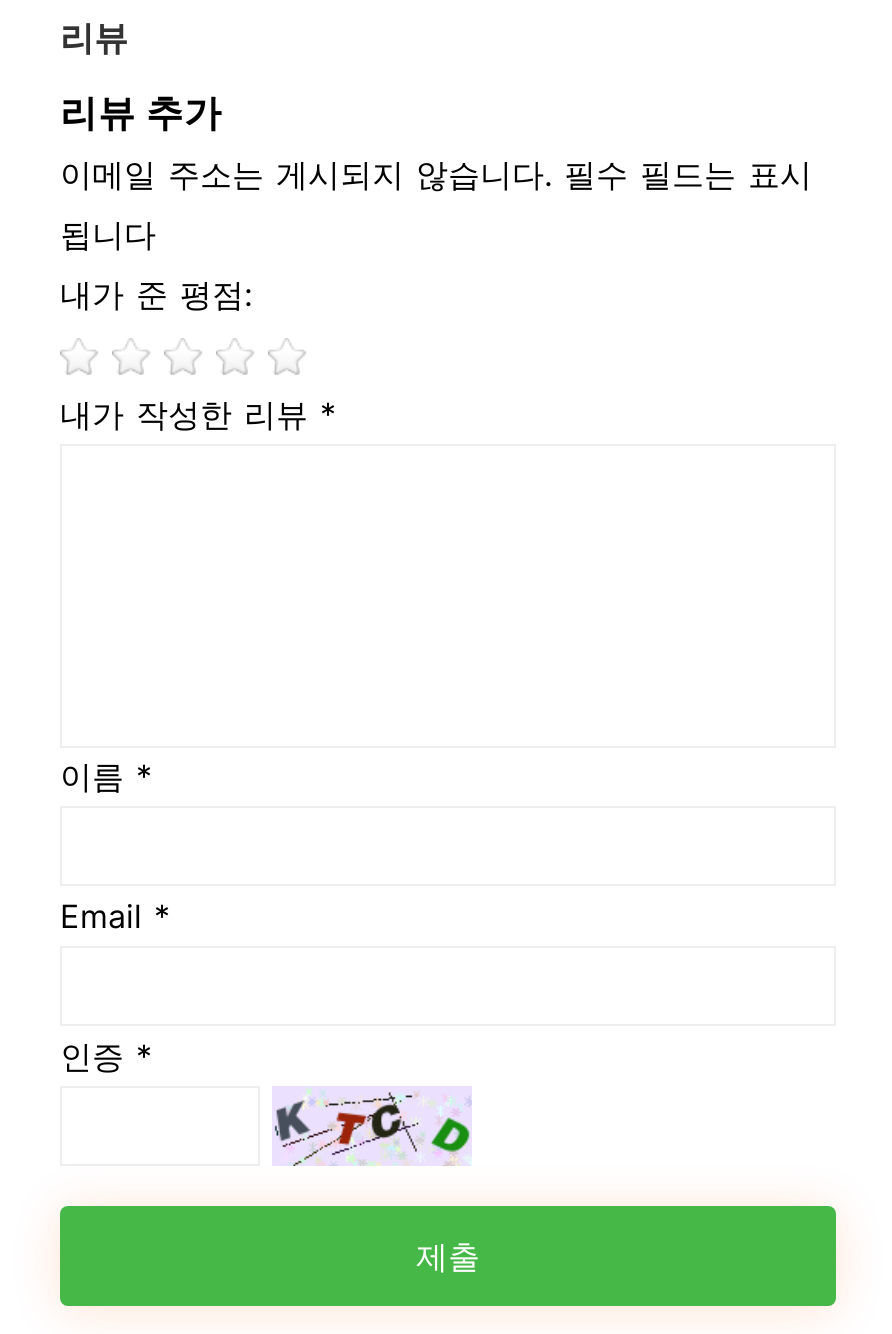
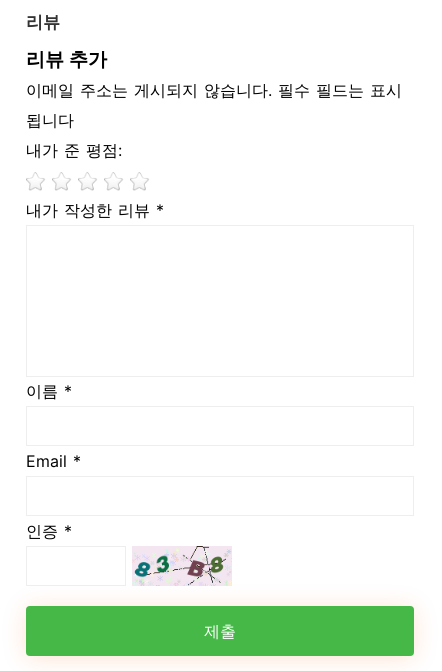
[272,1086,472,1166] [image] -> [134,545,231,586] [image]

